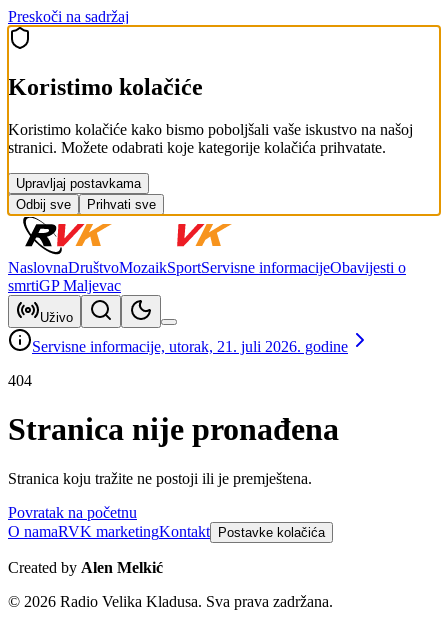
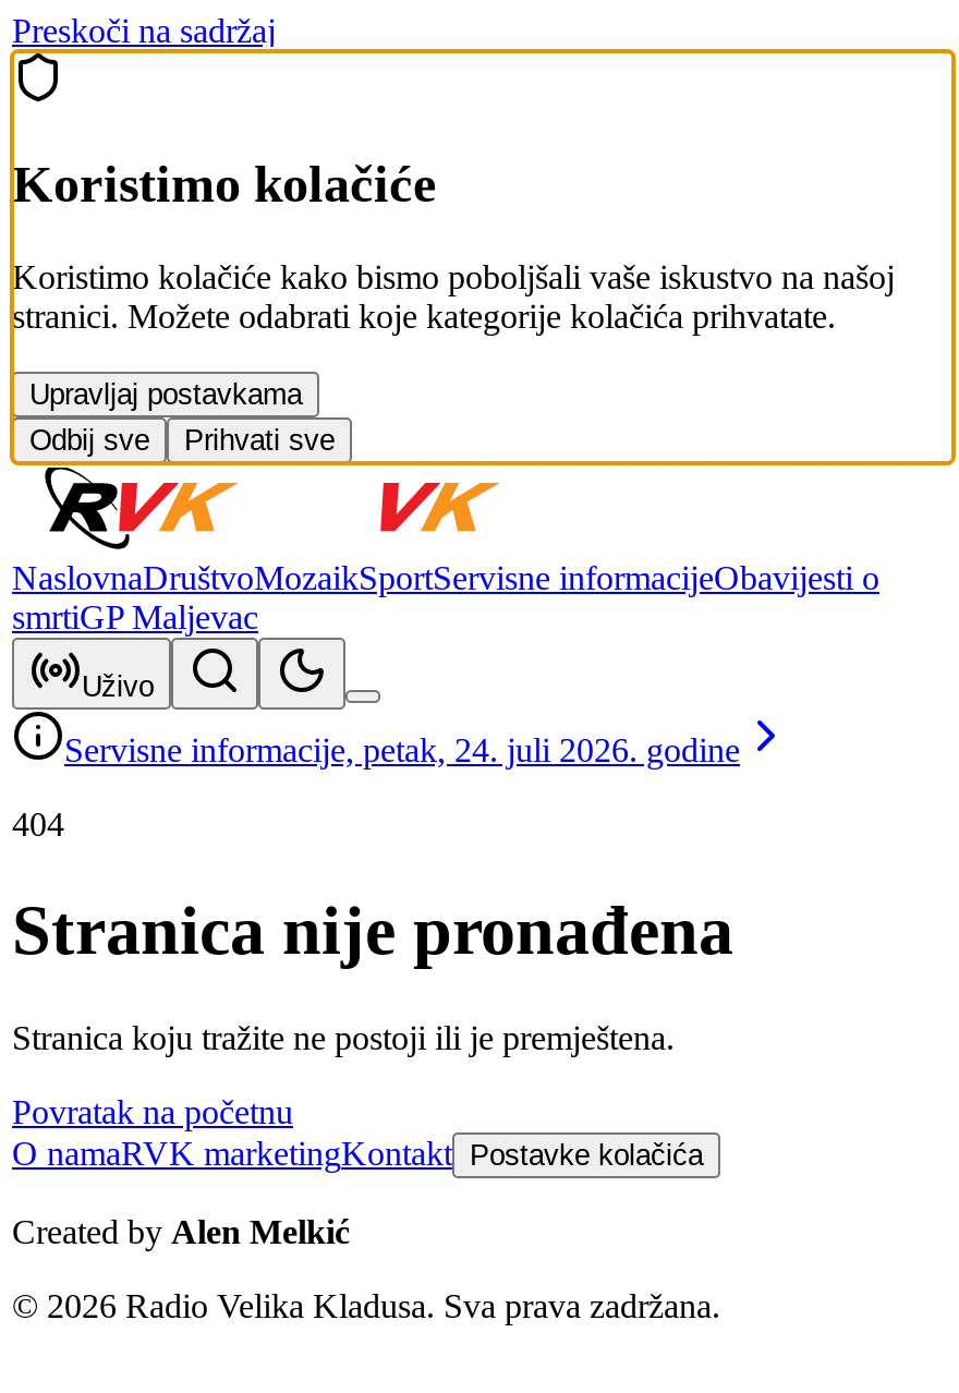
[32,338,348,355] Servisne informacije, utorak, 21. juli 2026. godine -> [64,731,740,768] Servisne informacije, petak, 24. juli 2026. godine

